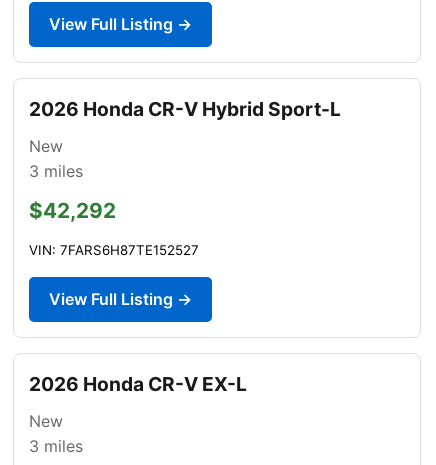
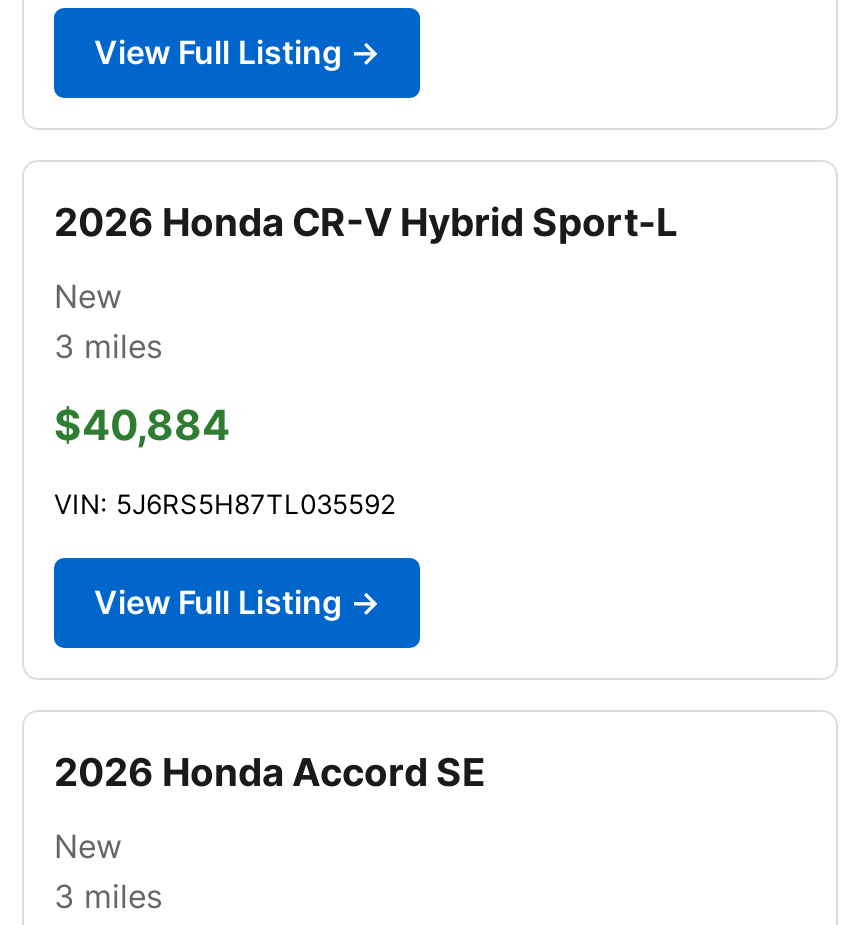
[29,198,116,223] $42,292 -> [54,400,230,450] $40,884
[29,242,199,258] VIN: 7FARS6H87TE152527 -> [54,488,396,520] VIN: 5J6RS5H87TL035592
[29,372,247,396] 2026 Honda CR-V EX-L -> [54,748,486,796] 2026 Honda Accord SE

